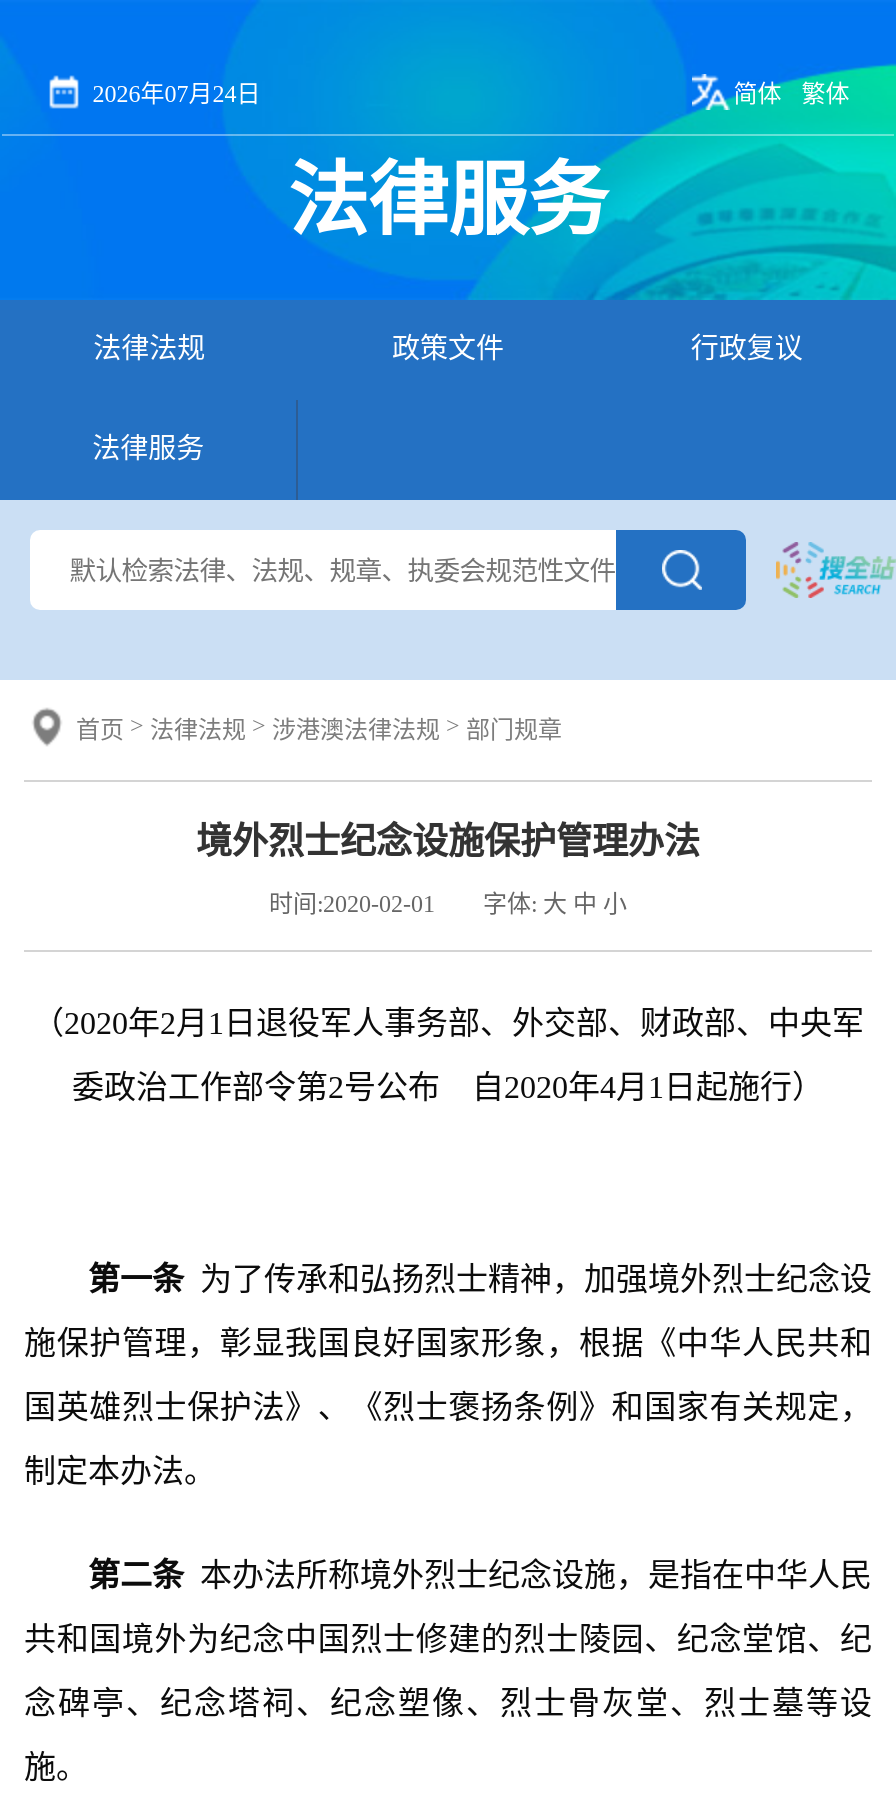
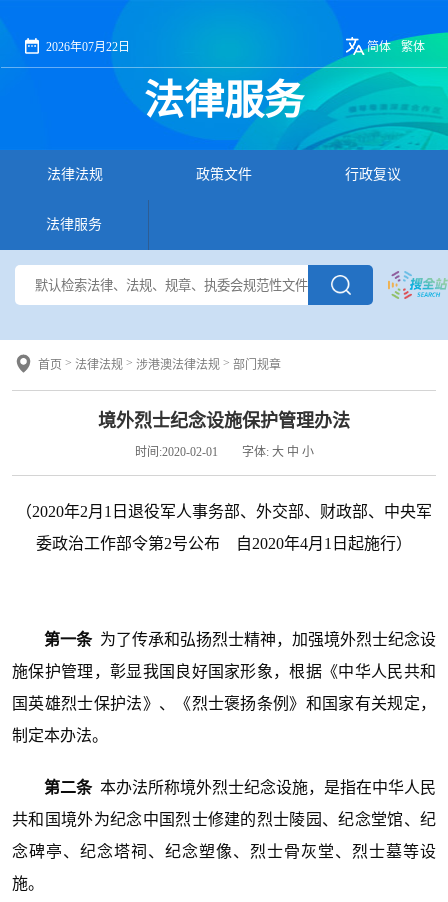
[93,79,261,107] 2026年07月24日 -> [46,39,130,53] 2026年07月22日

